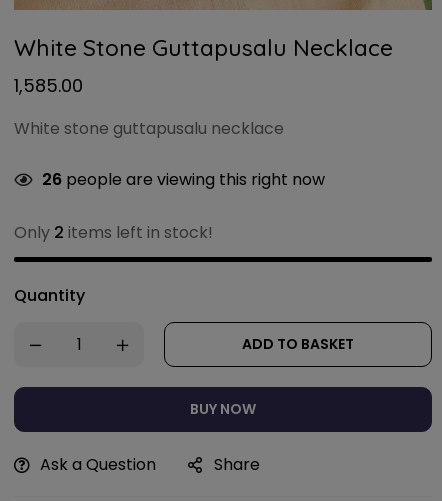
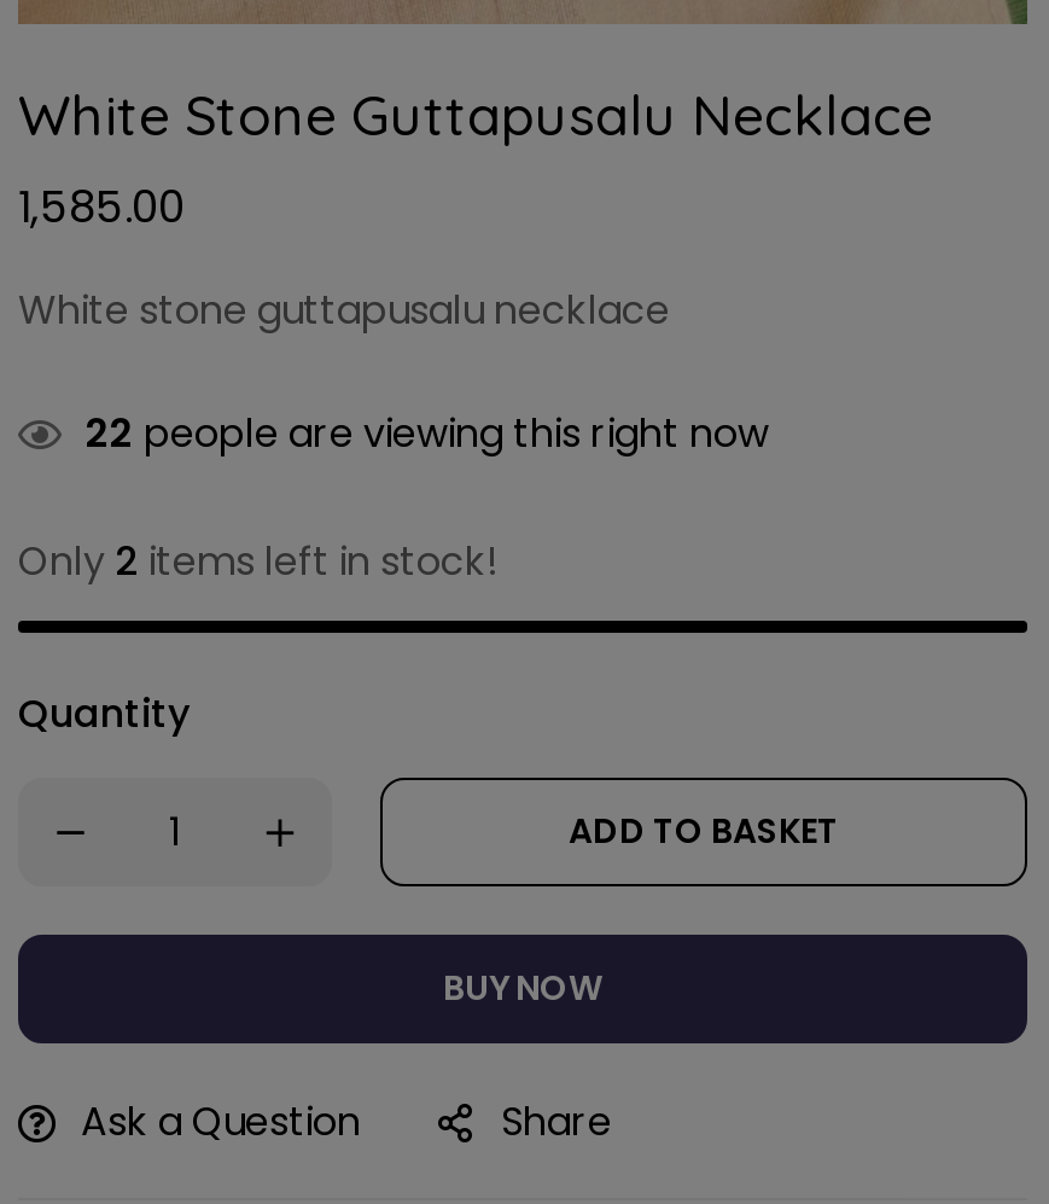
[42,168,325,191] 26 people are viewing this right now -> [86,406,769,462] 22 people are viewing this right now

